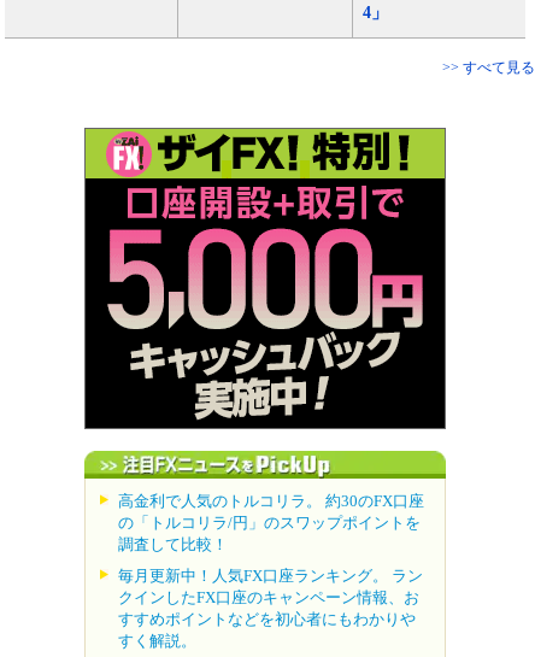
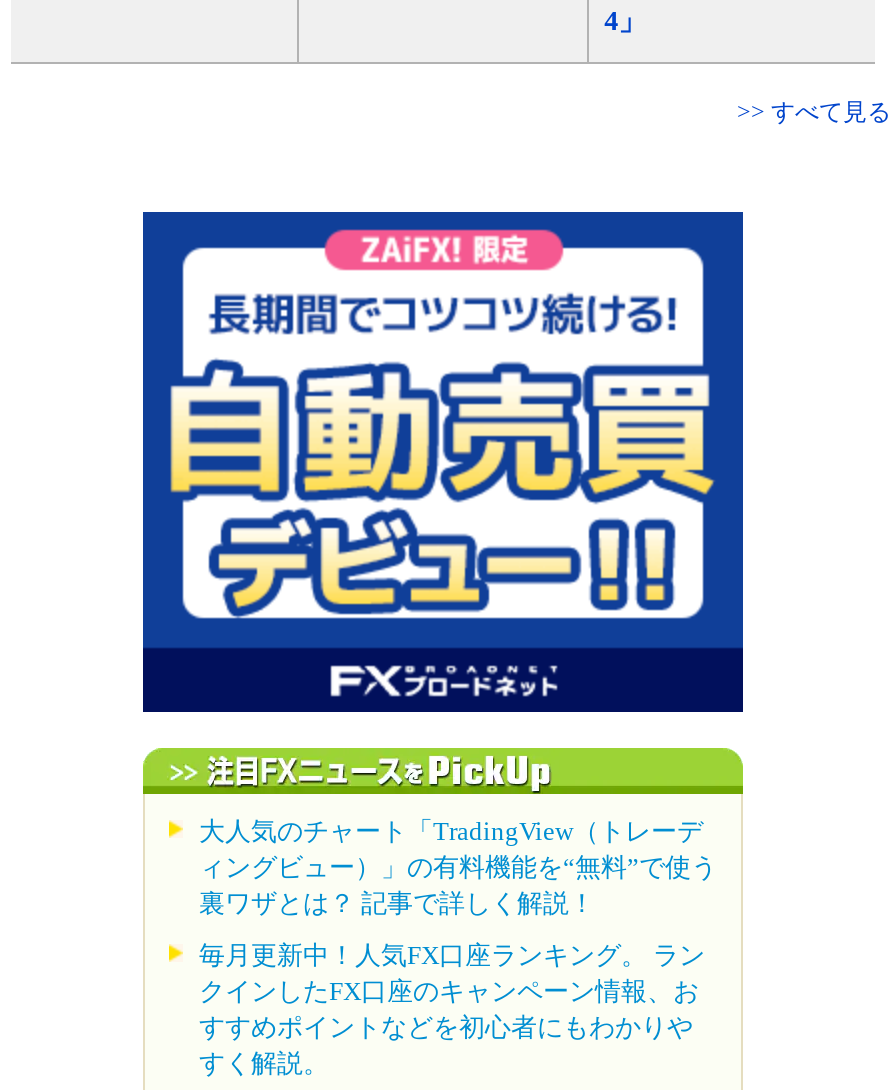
[84,128,446,429] [image] -> [143,212,743,712] [image]
[118,492,424,554] 高金利で人気のトルコリラ。 約30のFX口座 | の「トルコリラ/円」のスワップポイントを | 調査して比較！ -> [199,816,717,918] 大人気のチャート「TradingView（トレーデ | ィングビュー）」の有料機能を“無料”で使う | 裏ワザとは？ 記事で詳しく解説！

